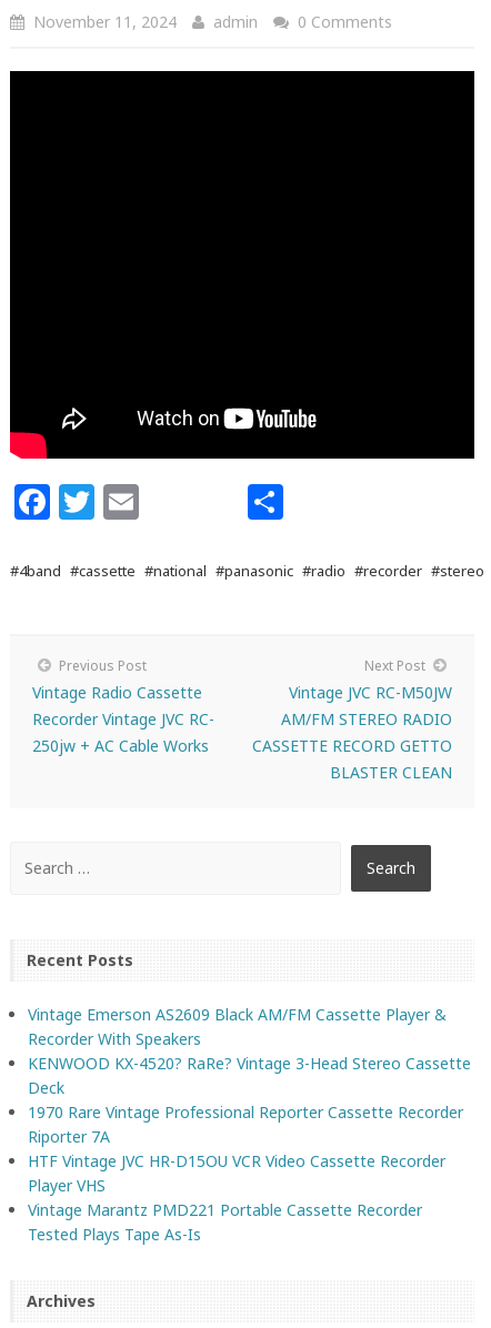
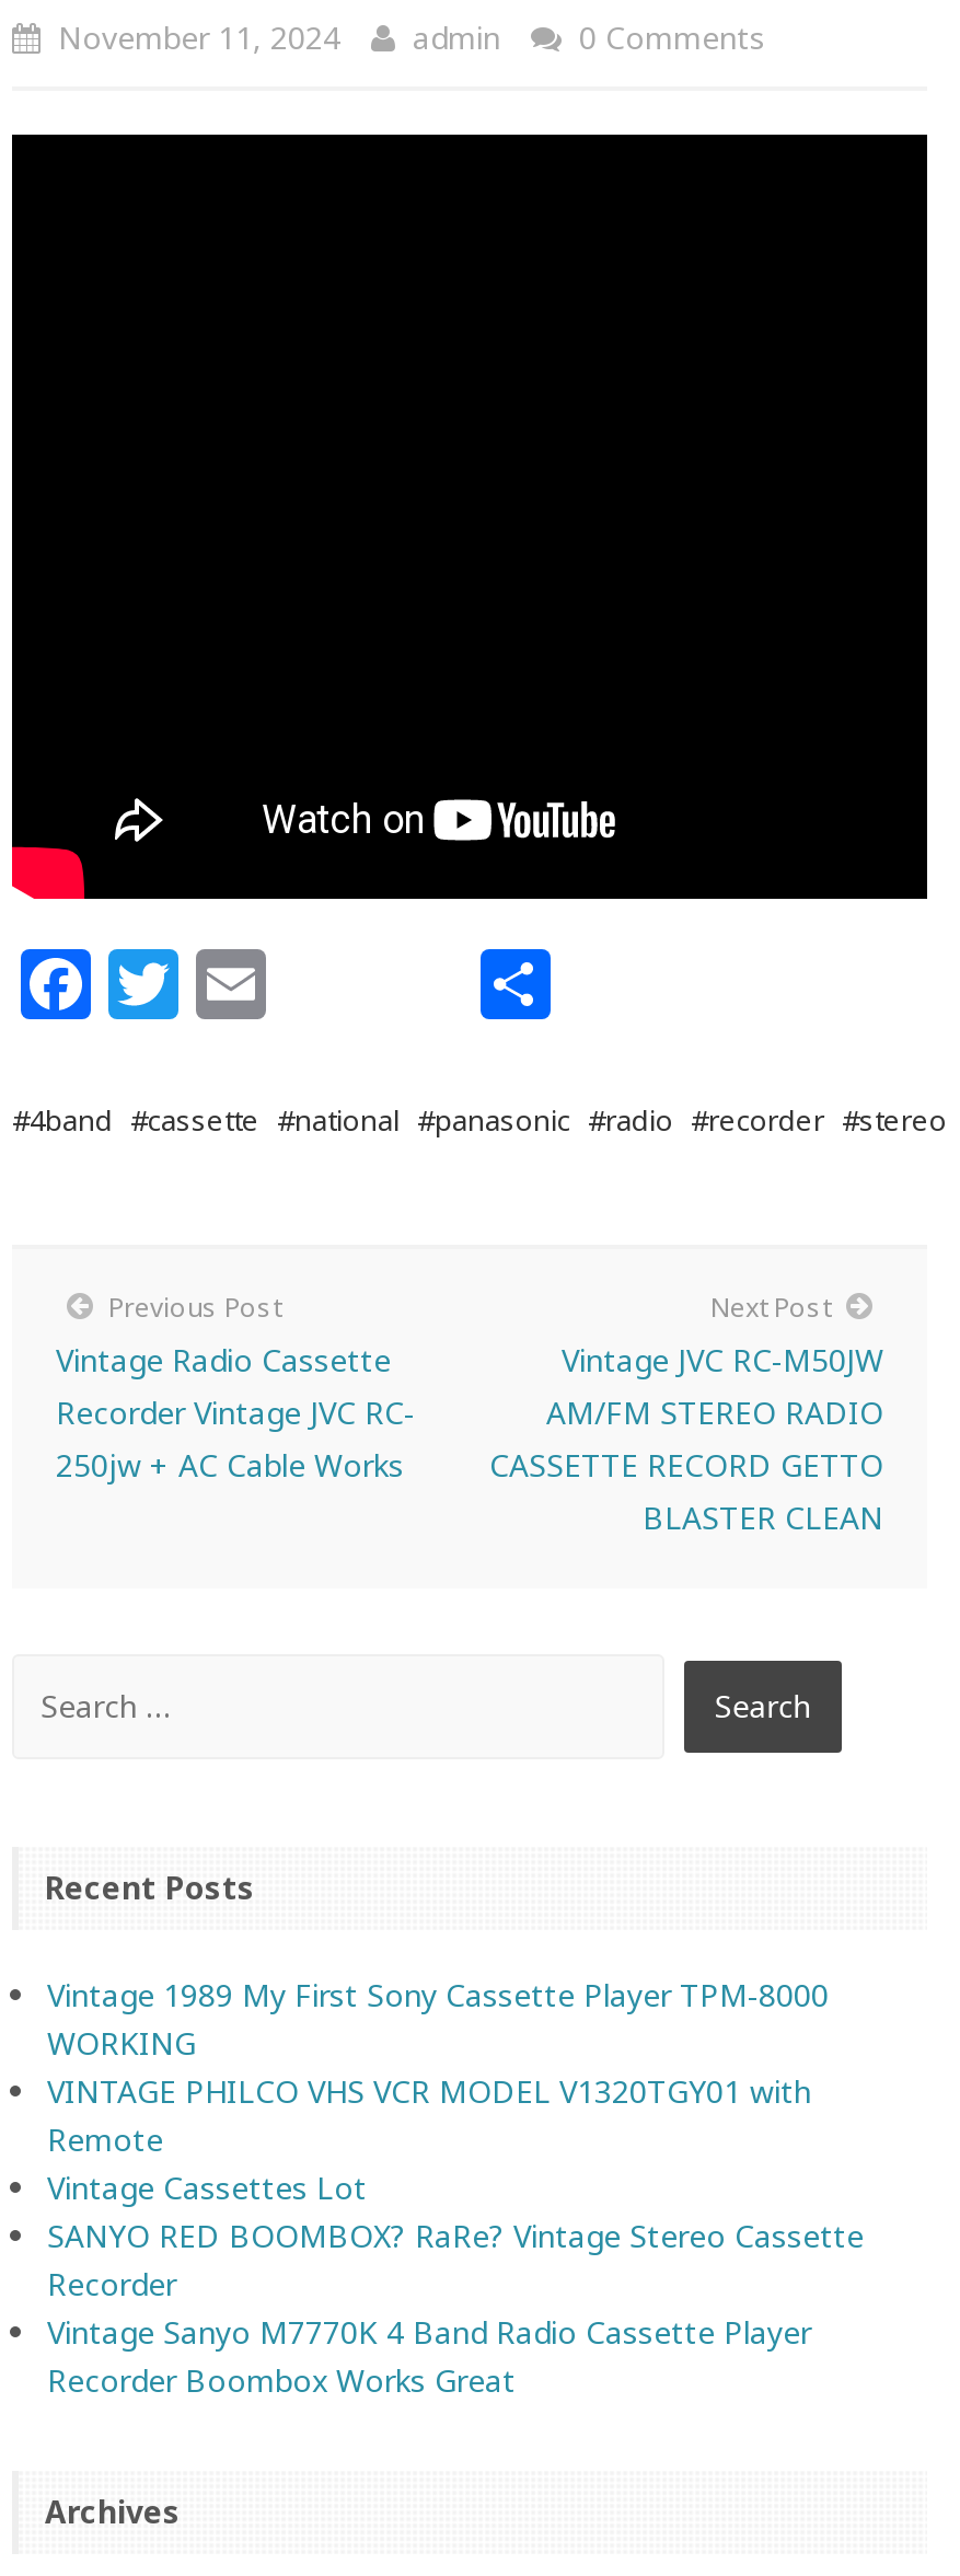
[28,1003,471,1244] Vintage Emerson AS2609 Black AM/FM Cassette Player & | Recorder With Speakers | KENWOOD KX-4520? RaRe? Vintage 3-Head Stereo Cassette | Deck | 1970 Rare Vintage Professional Reporter Cassette Recorder | Riporter 7A | HTF Vintage JVC HR-D15OU VCR Video Cassette Recorder | Player VHS | Vintage Marantz PMD221 Portable Cassette Recorder | Tested Plays Tape As-Is -> [47,1973,864,2400] Vintage 1989 My First Sony Cassette Player TPM-8000 | WORKING | VINTAGE PHILCO VHS VCR MODEL V1320TGY01 with | Remote | Vintage Cassettes Lot | SANYO RED BOOMBOX? RaRe? Vintage Stereo Cassette | Recorder | Vintage Sanyo M7770K 4 Band Radio Cassette Player | Recorder Boombox Works Great

